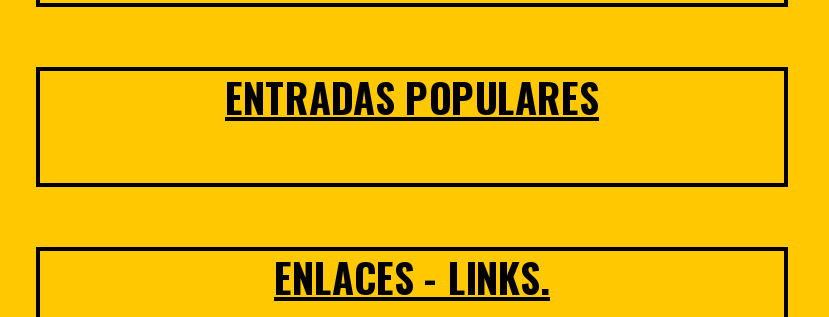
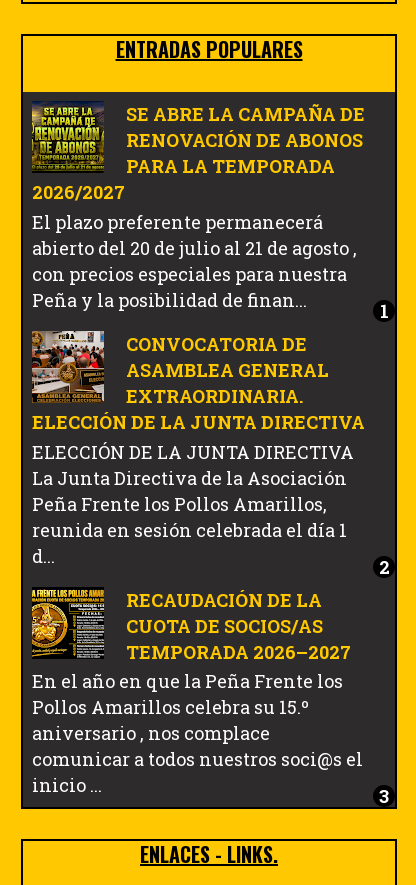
none -> [22,92,396,808] [image] | SE ABRE LA CAMPAÑA DE | RENOVACIÓN DE ABONOS | PARA LA TEMPORADA | 2026/2027 | El plazo preferente permanecerá | abierto del 20 de julio al 21 de agosto , | con precios especiales para nuestra | Peña y la posibilidad de finan... | CONVOCATORIA DE | ASAMBLEA GENERAL | EXTRAORDINARIA. | ELECCIÓN DE LA JUNTA DIRECTIVA | ELECCIÓN DE LA JUNTA DIRECTIVA | La Junta Directiva de la Asociación | Peña Frente los Pollos Amarillos, | reunida en sesión celebrada el día 1 | d... | RECAUDACIÓN DE LA | CUOTA DE SOCIOS/AS | TEMPORADA 2026–2027 | En el año en que la Peña Frente los | Pollos Amarillos celebra su 15.º | aniversario , nos complace | comunicar a todos nuestros soci@s el | inicio ...

